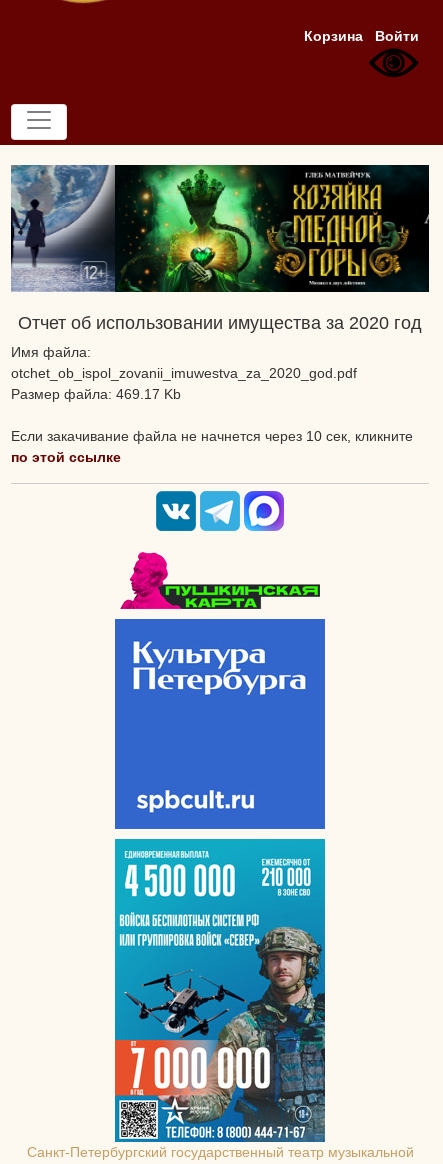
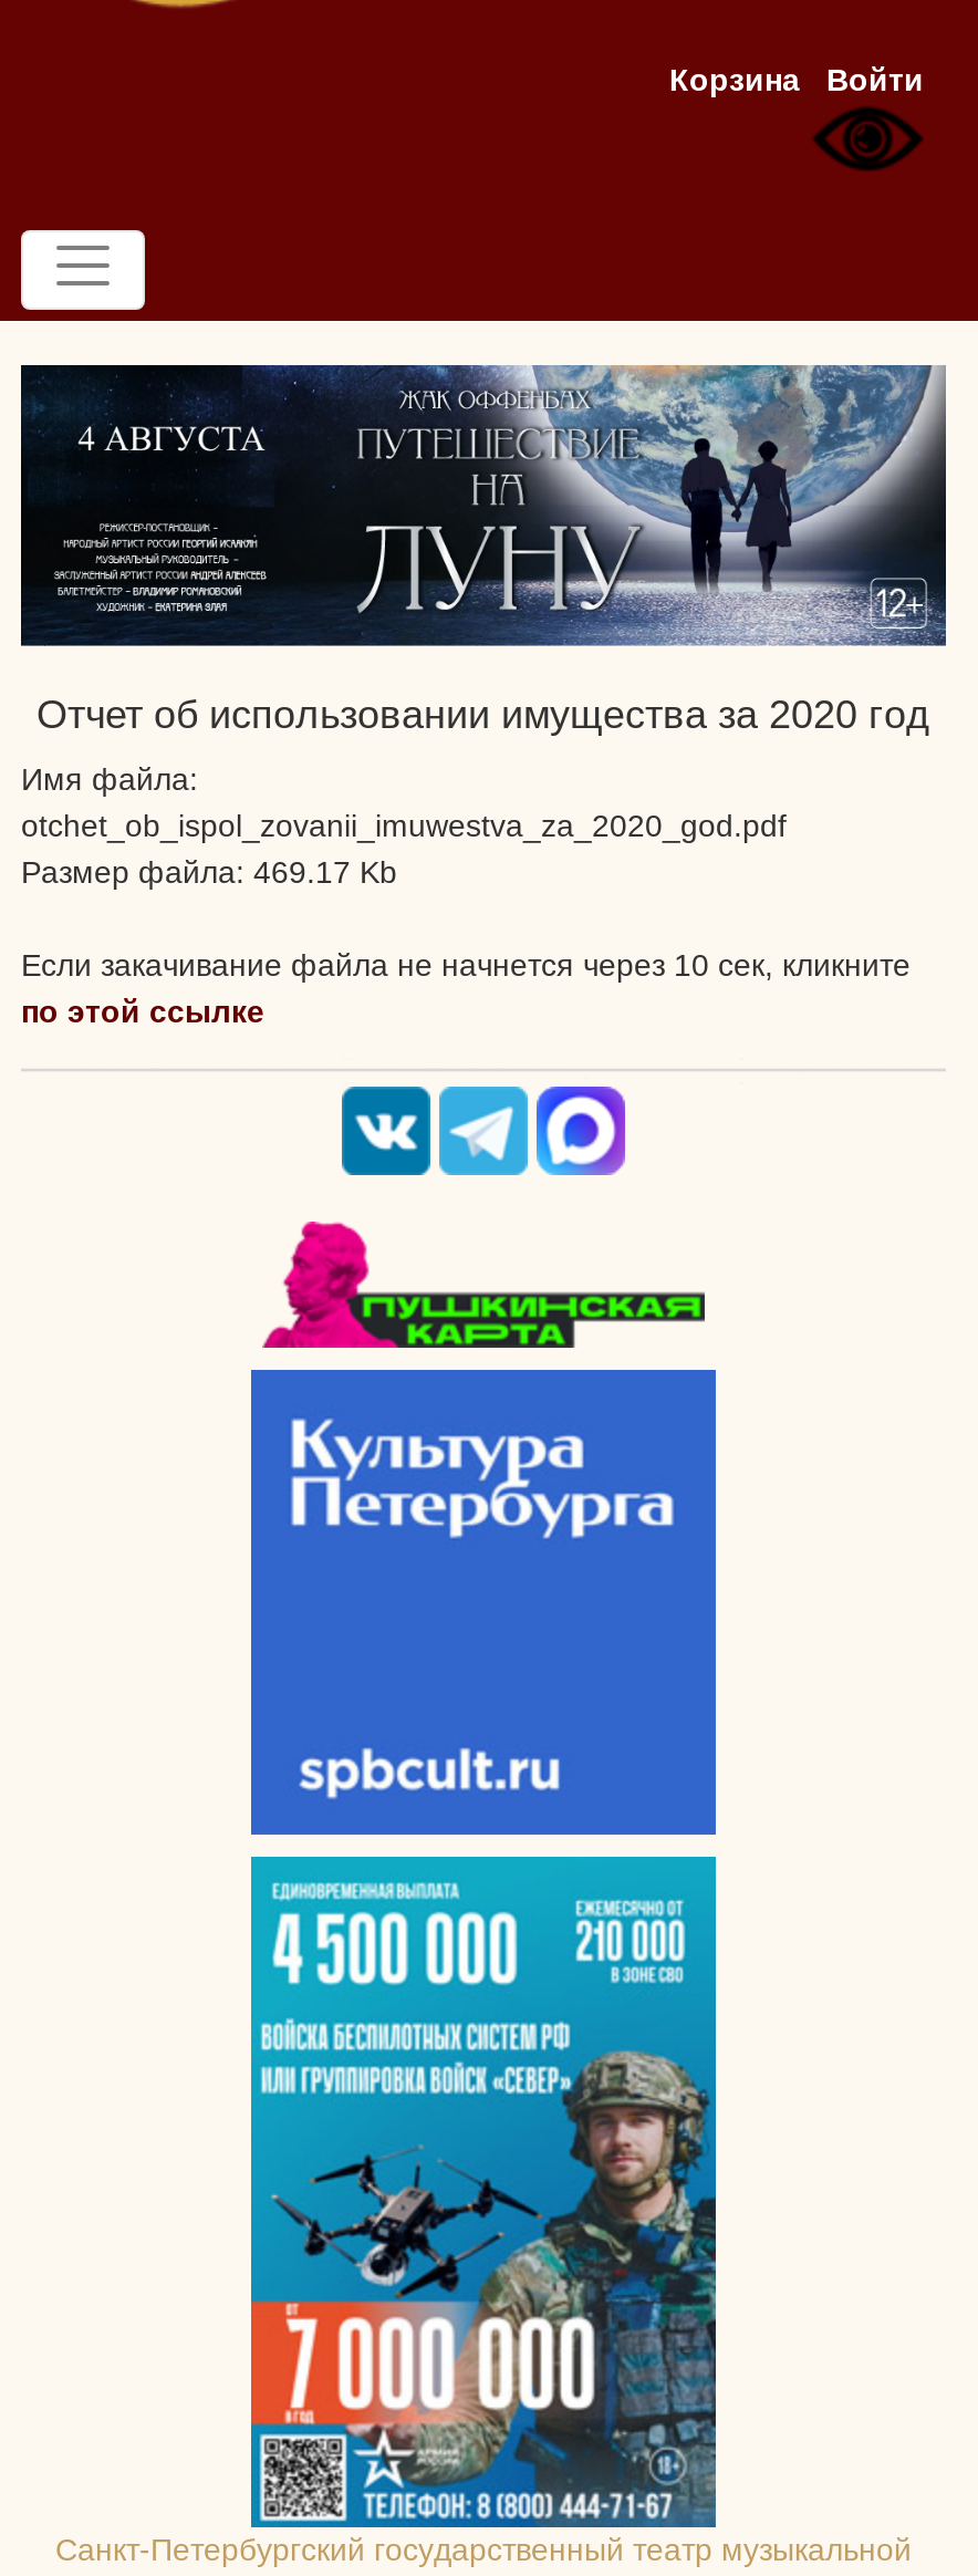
[10,164,429,293] [image] -> [19,363,948,648] [image]

